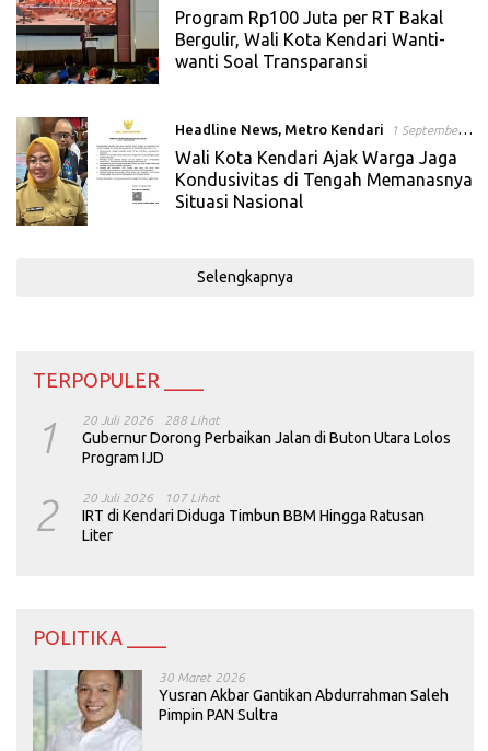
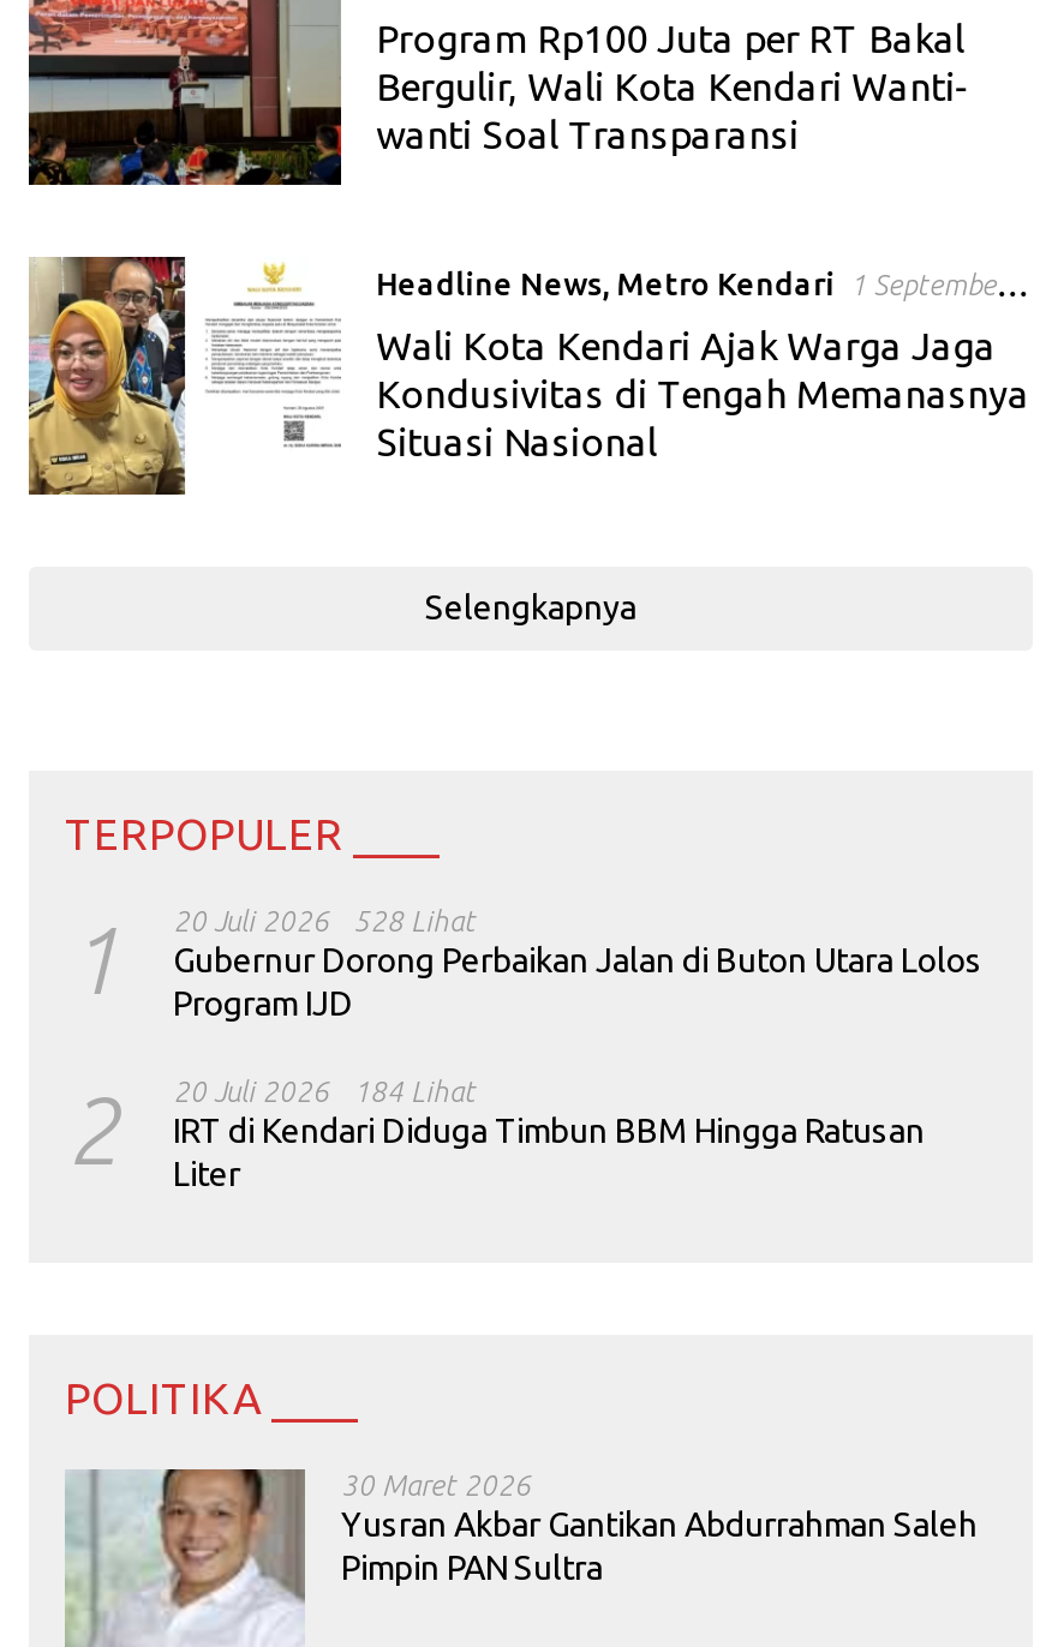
[33,413,451,466] 1 20 Juli 2026 Gubernur Dorong Perbaikan Jalan di Buton Utara Lolos Program IJD 288 Lihat -> [65,905,982,1023] 1 20 Juli 2026 Gubernur Dorong Perbaikan Jalan di Buton Utara Lolos Program IJD 528 Lihat
[33,490,425,544] 2 20 Juli 2026 IRT di Kendari Diduga Timbun BBM Hingga Ratusan Liter 107 Lihat -> [65,1075,925,1193] 2 20 Juli 2026 IRT di Kendari Diduga Timbun BBM Hingga Ratusan Liter 184 Lihat

